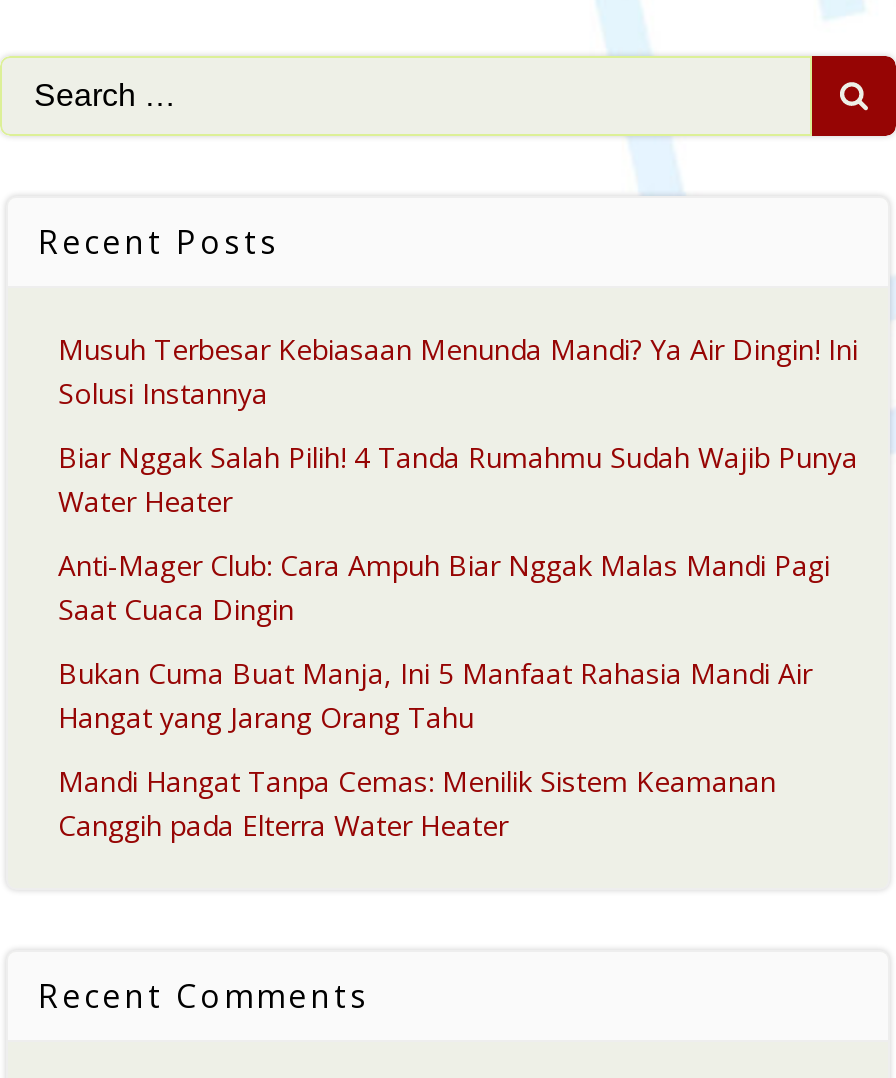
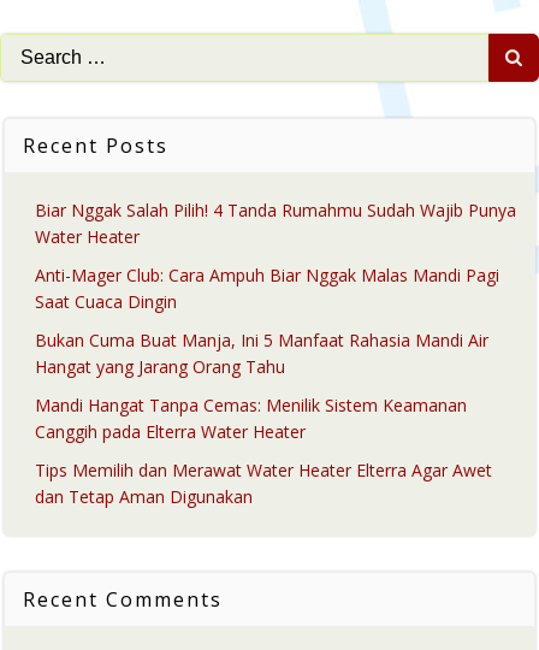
[58,330,858,412] Musuh Terbesar Kebiasaan Menunda Mandi? Ya Air Dingin! Ini | Solusi Instannya -> none
moved [58,438,858,844] -> [35,199,516,443]: Biar Nggak Salah Pilih! 4 Tanda Rumahmu Sudah Wajib Punya | Water Heater | Anti-Mager Club: Cara Ampuh Biar Nggak Malas Mandi Pagi | Saat Cuaca Dingin | Bukan Cuma Buat Manja, Ini 5 Manfaat Rahasia Mandi Air | Hangat yang Jarang Orang Tahu | Mandi Hangat Tanpa Cemas: Menilik Sistem Keamanan | Canggih pada Elterra Water Heater
none -> [35,459,492,508] Tips Memilih dan Merawat Water Heater Elterra Agar Awet | dan Tetap Aman Digunakan

